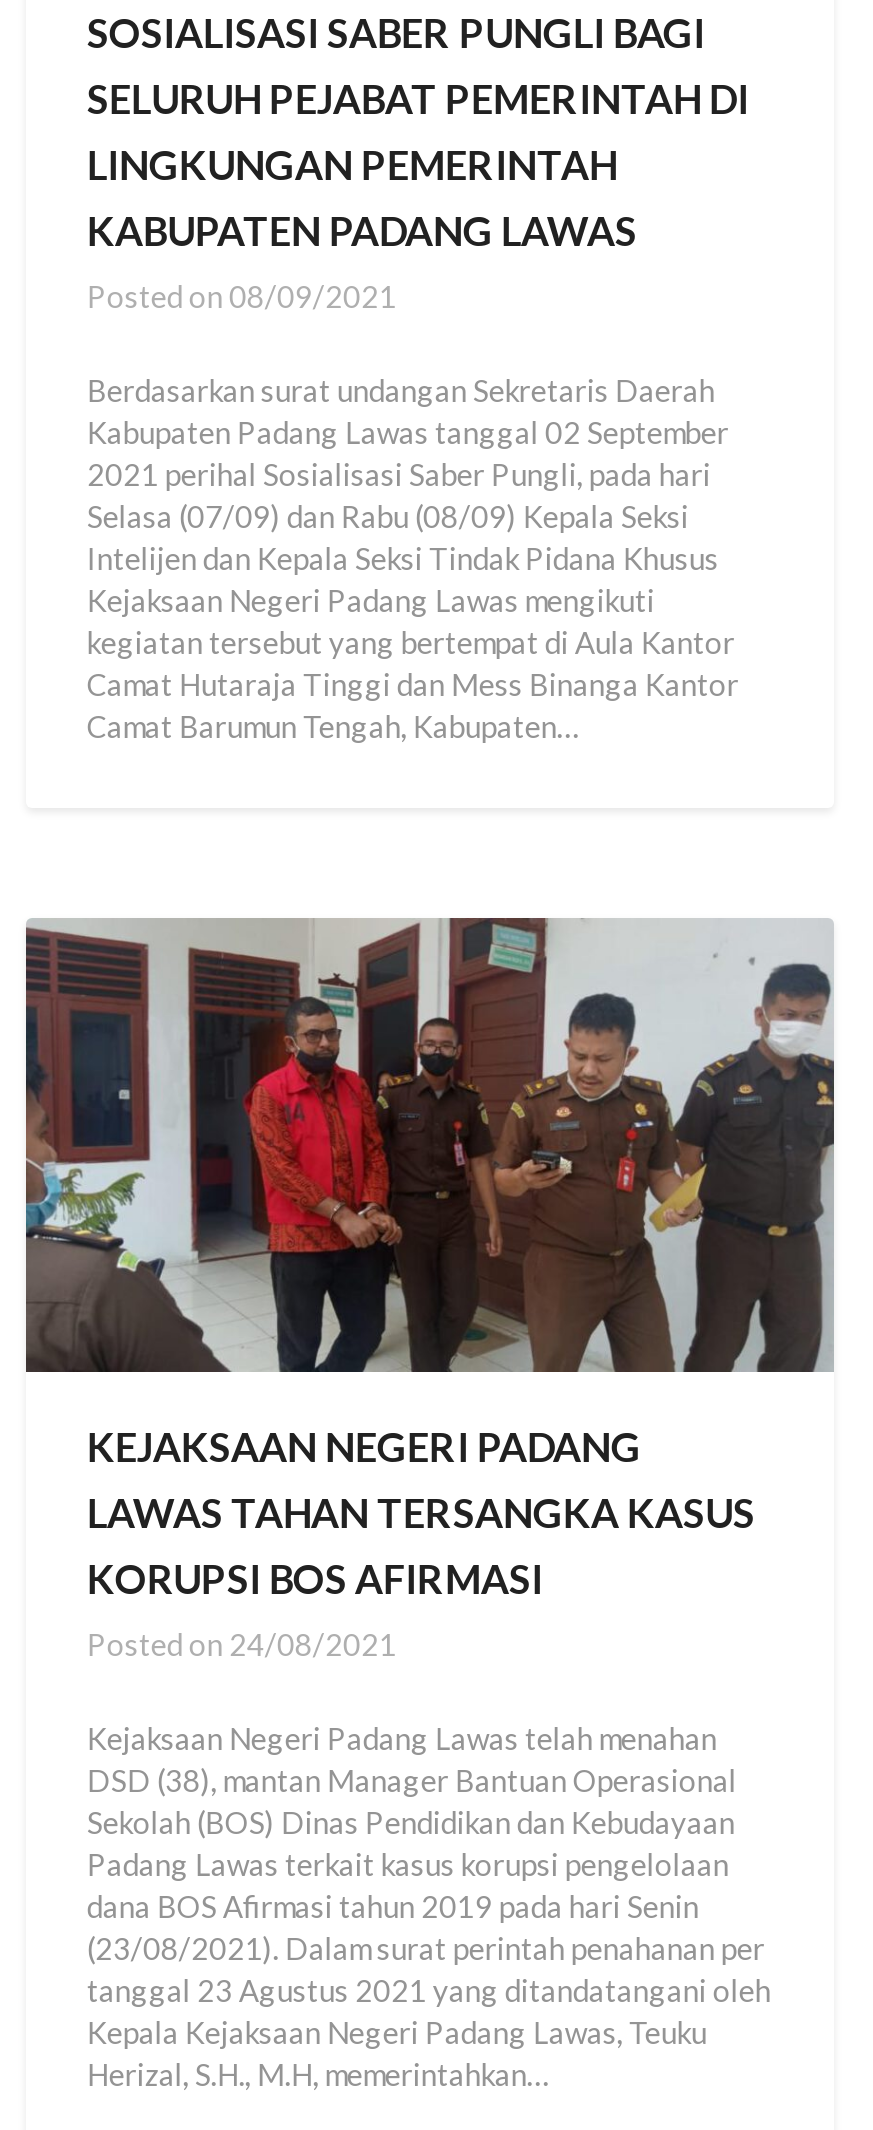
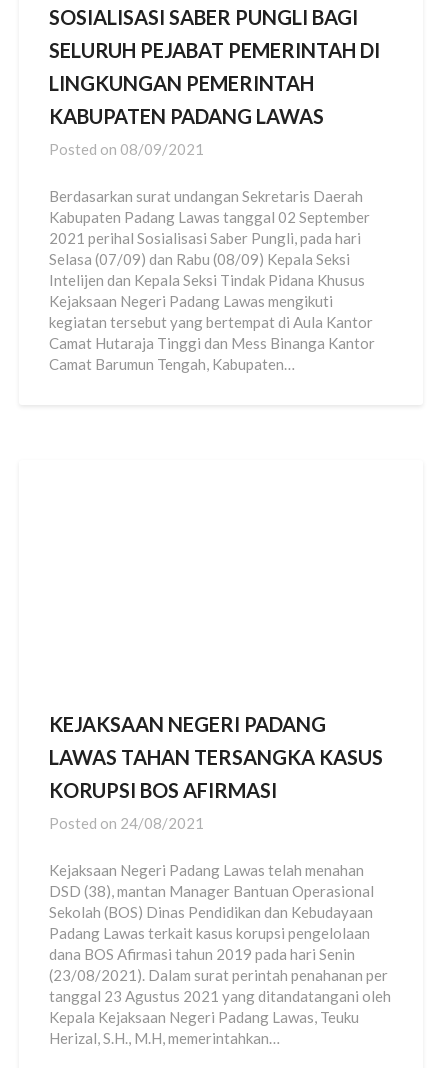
[24,915,836,1375] [image] -> none

